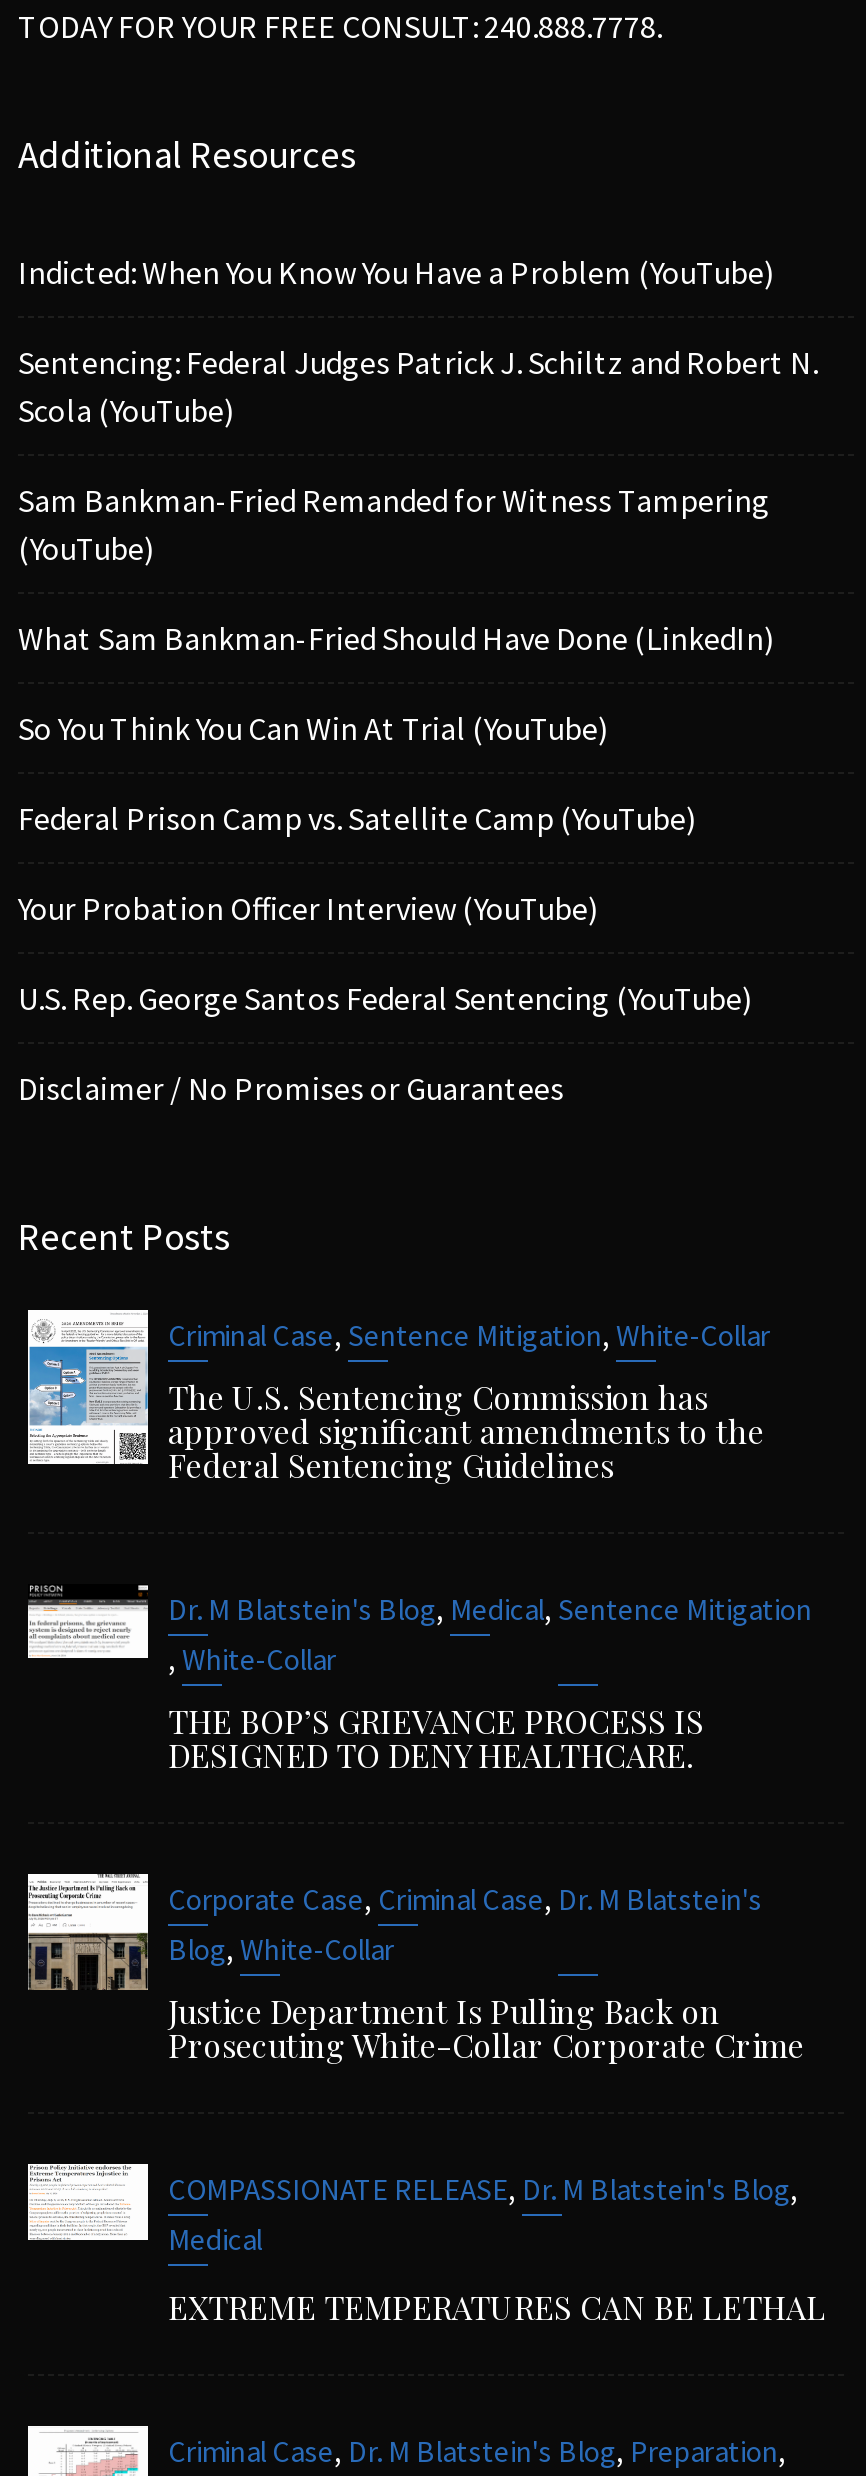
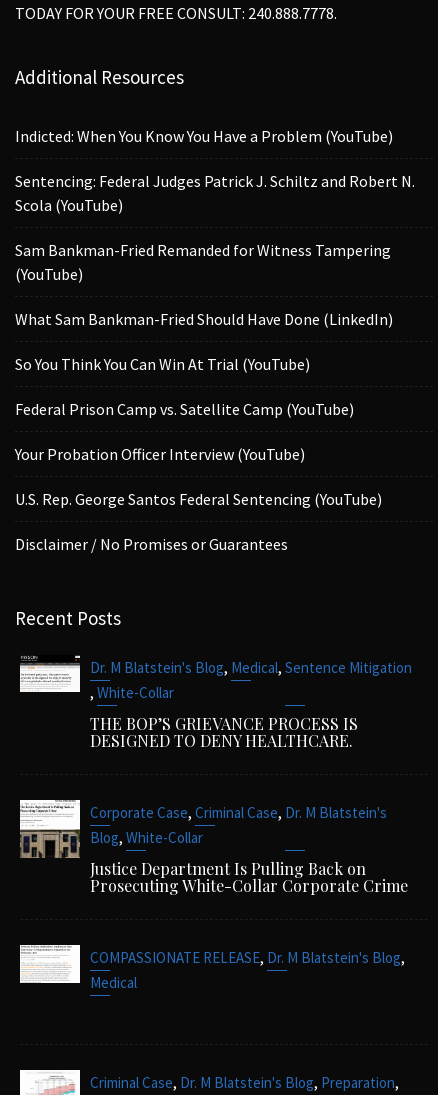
[26,1308,770,1485] [image] | Criminal Case, Sentence Mitigation, White-Collar | The U.S. Sentencing Commission has | approved significant amendments to the | Federal Sentencing Guidelines -> none
[168,2285,826,2327] EXTREME TEMPERATURES CAN BE LETHAL -> none

